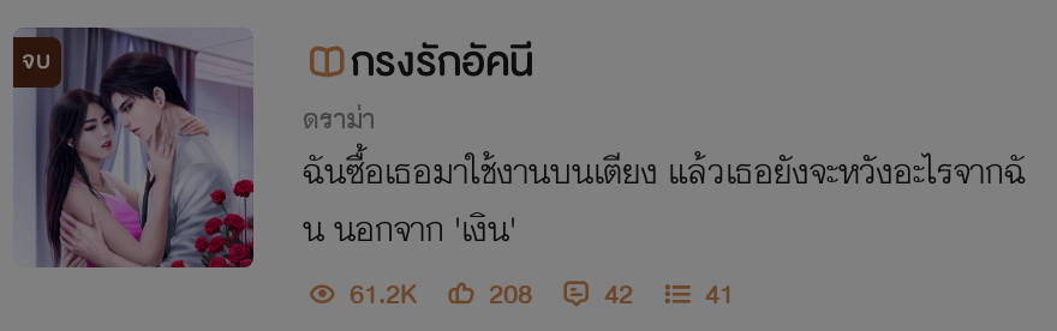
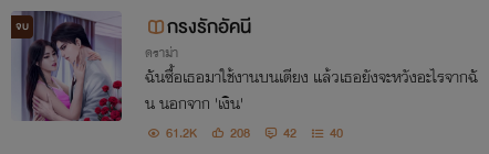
[350,269,734,317] 61.2K 208 42 41 -> [166,122,343,144] 61.2K 208 42 40

